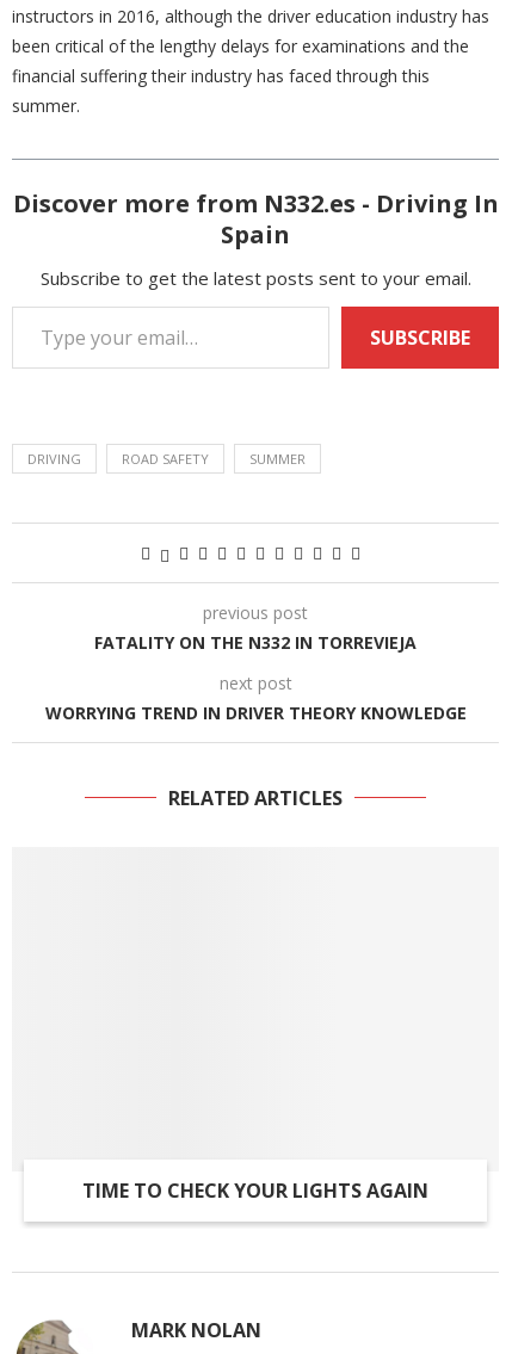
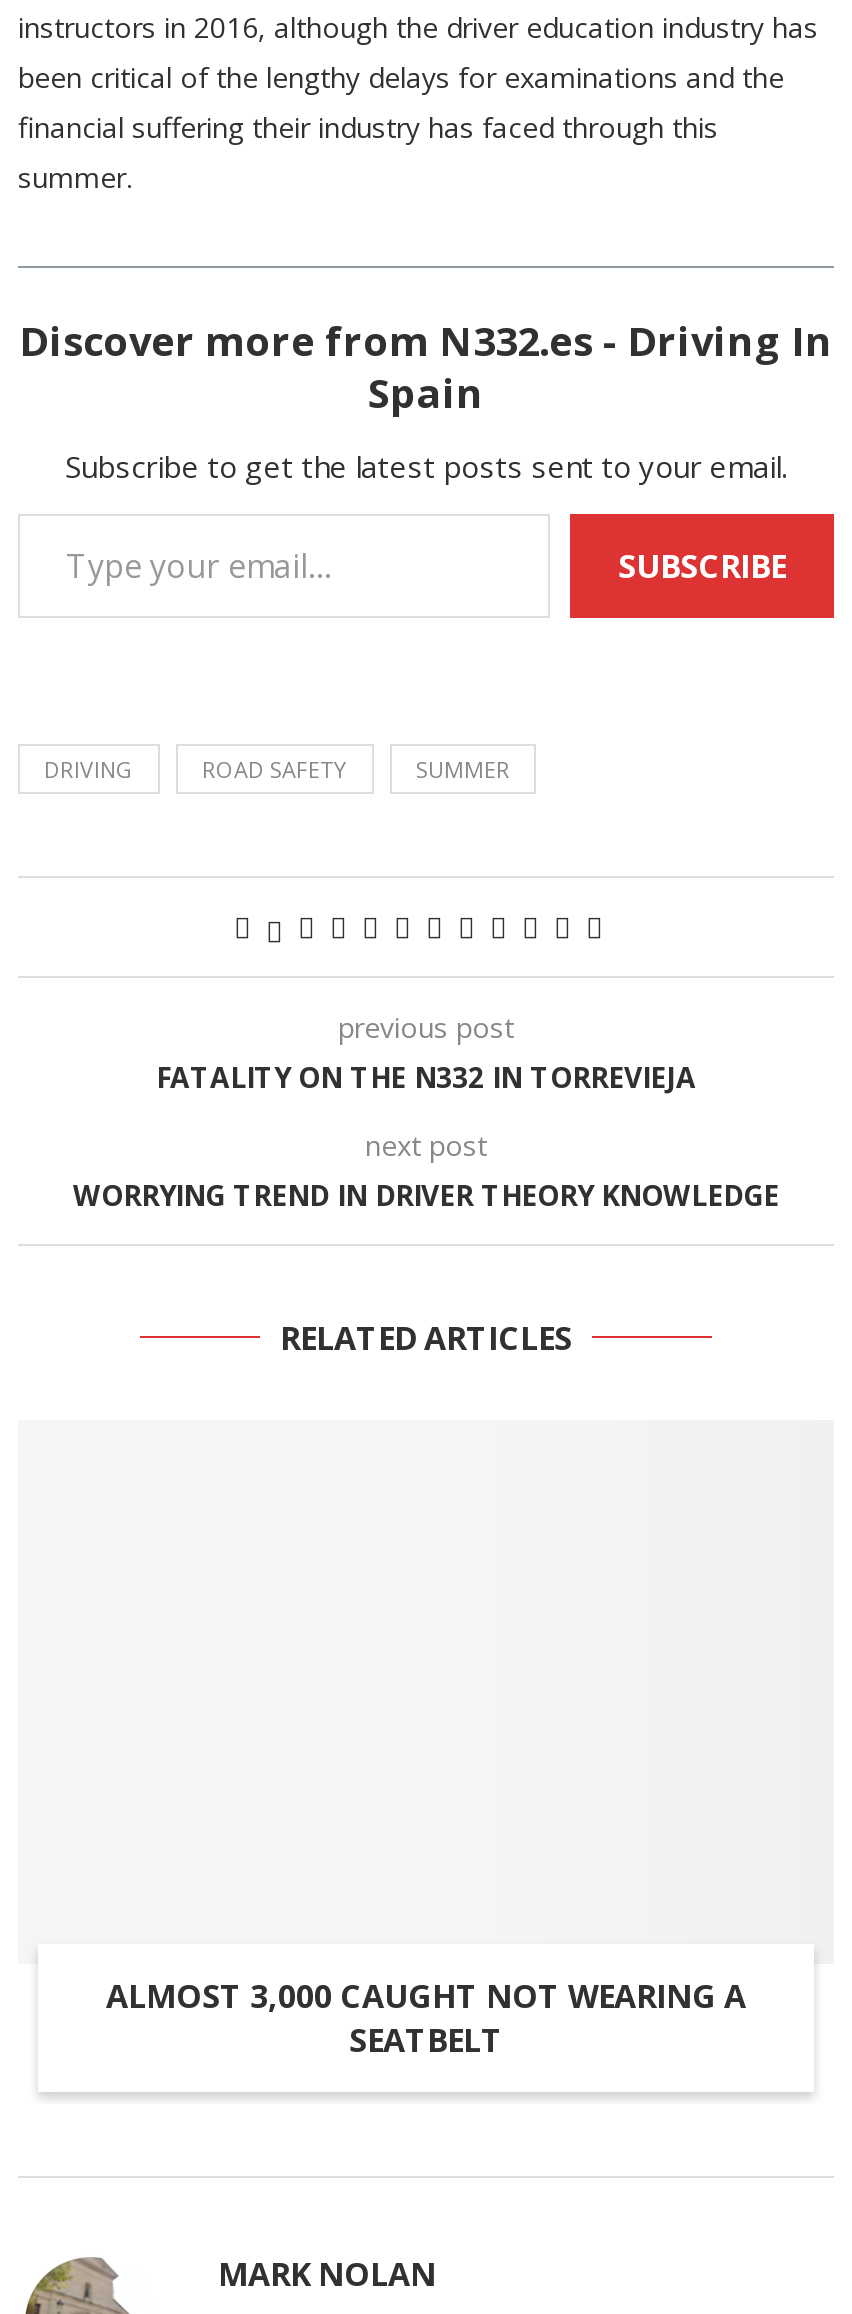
[82,1177,428,1204] TIME TO CHECK YOUR LIGHTS AGAIN -> [106,1974,746,2062] ALMOST 3,000 CAUGHT NOT WEARING A | SEATBELT

